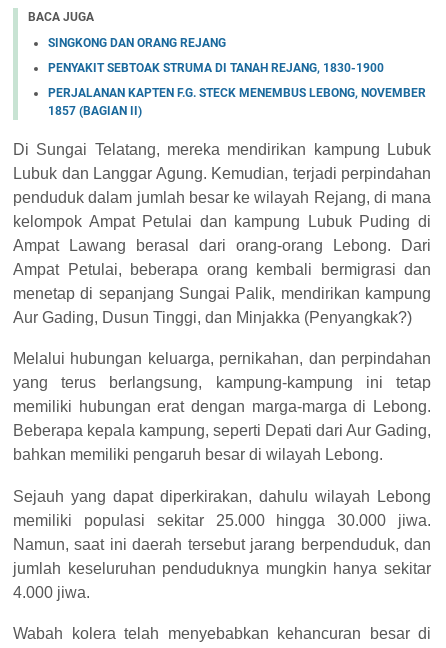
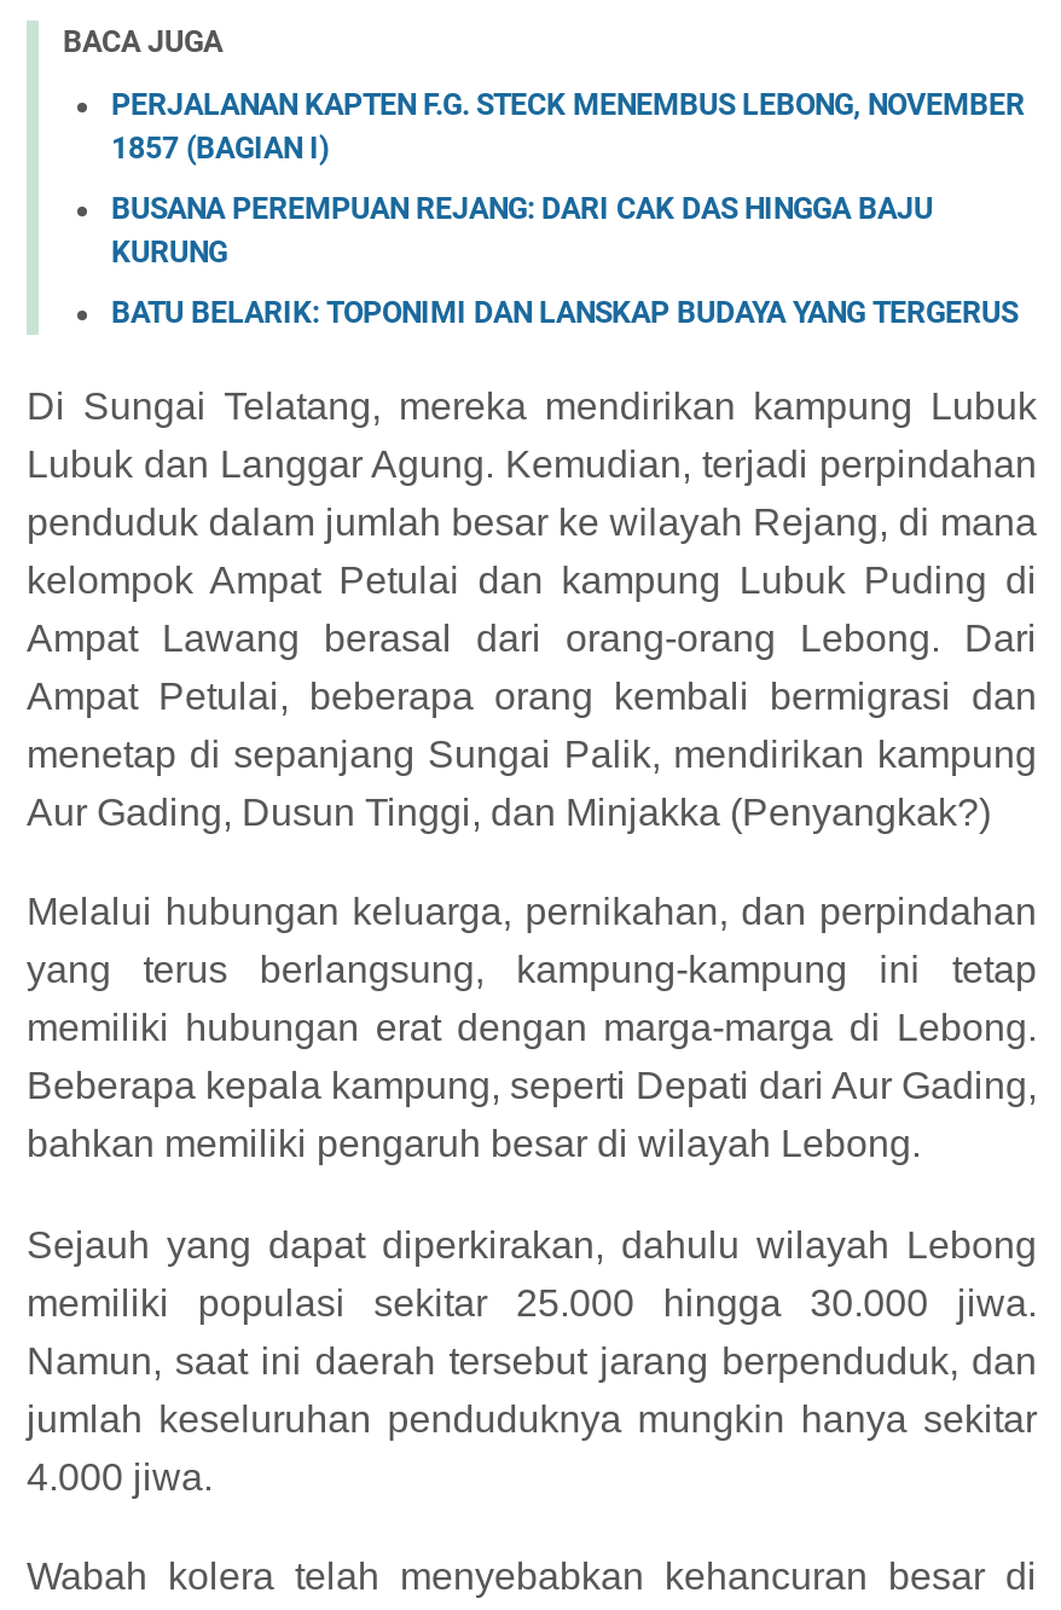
[48,36,384,75] SINGKONG DAN ORANG REJANG | PENYAKIT SEBTOAK STRUMA DI TANAH REJANG, 1830-1900 -> none
moved [48,86,426,100] -> [111,89,1025,123]: PERJALANAN KAPTEN F.G. STECK MENEMBUS LEBONG, NOVEMBER
[48,104,142,118] 1857 (BAGIAN II) -> [111,133,1017,331] 1857 (BAGIAN I) | BUSANA PEREMPUAN REJANG: DARI CAK DAS HINGGA BAJU | KURUNG | BATU BELARIK: TOPONIMI DAN LANSKAP BUDAYA YANG TERGERUS

